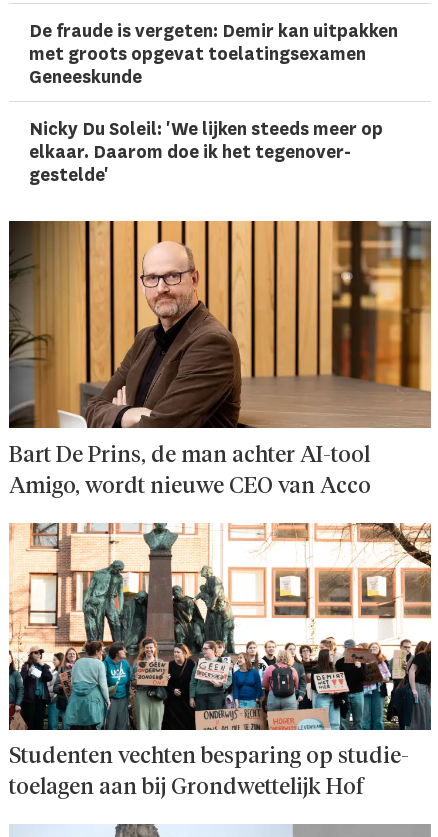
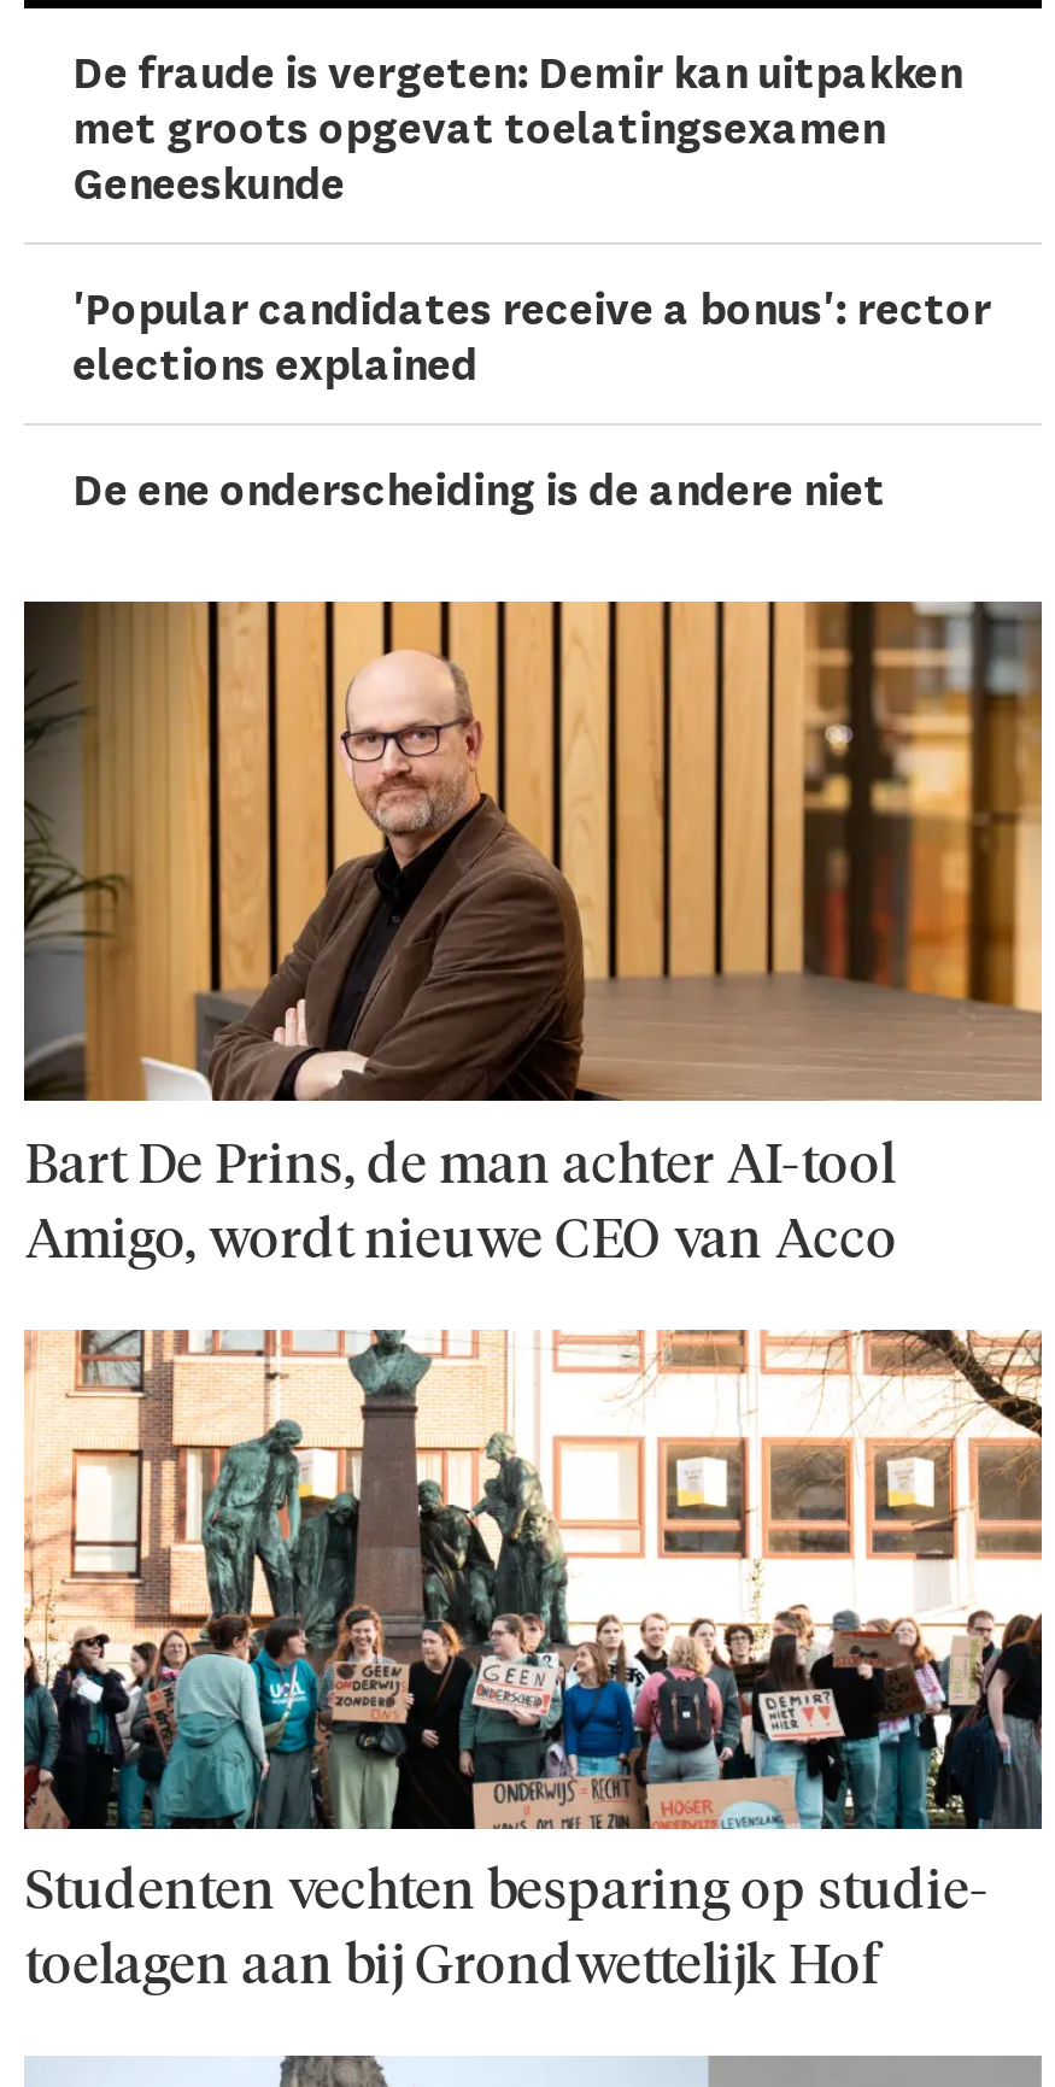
[29,118,383,187] Nicky Du Soleil: 'We lijken steeds meer op | elkaar. Daarom doe ik het tegenover | gestelde' -> [73,283,992,519] 'Popular candidates receive a bonus': rector | elections explained | De ene onderscheiding is de andere niet

